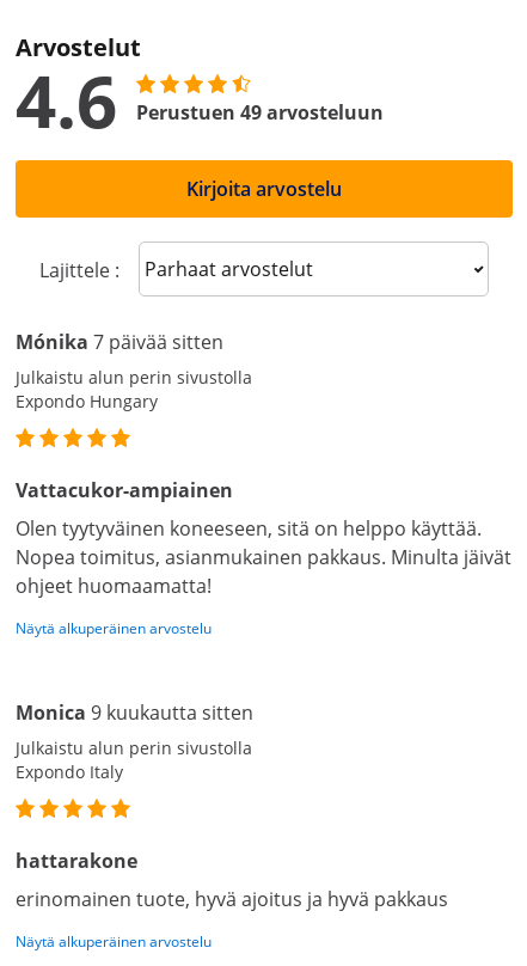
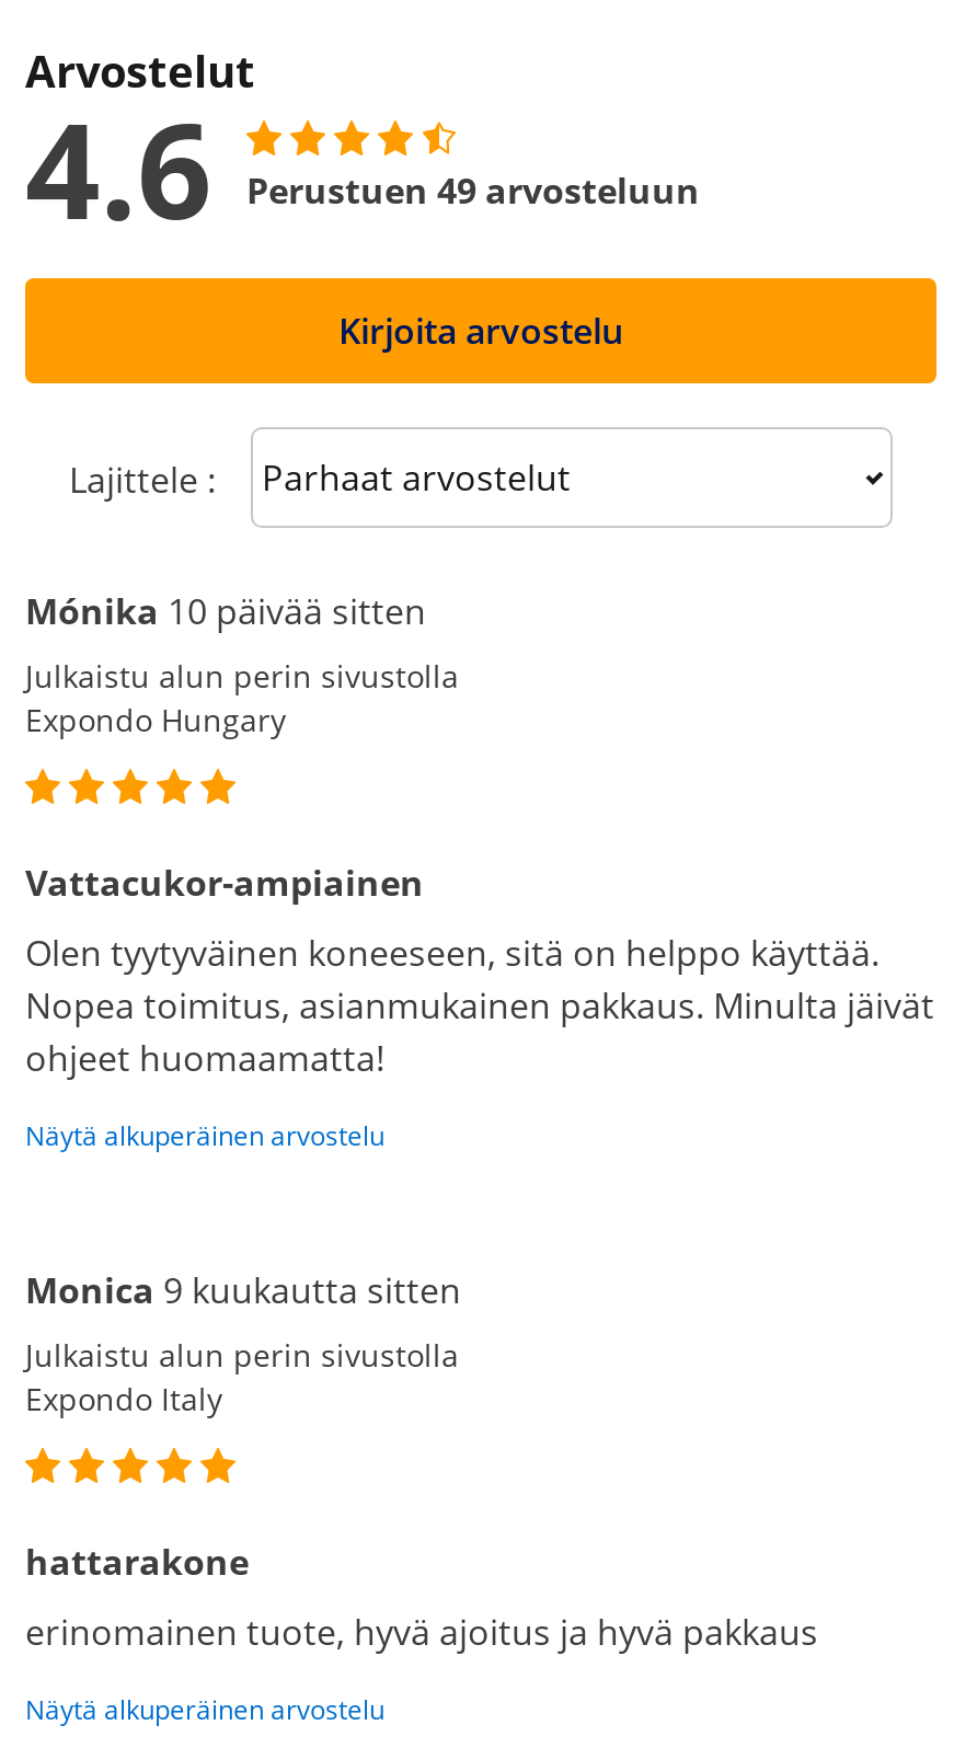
[16,329,223,355] Mónika 7 päivää sitten -> [25,587,426,635] Mónika 10 päivää sitten

